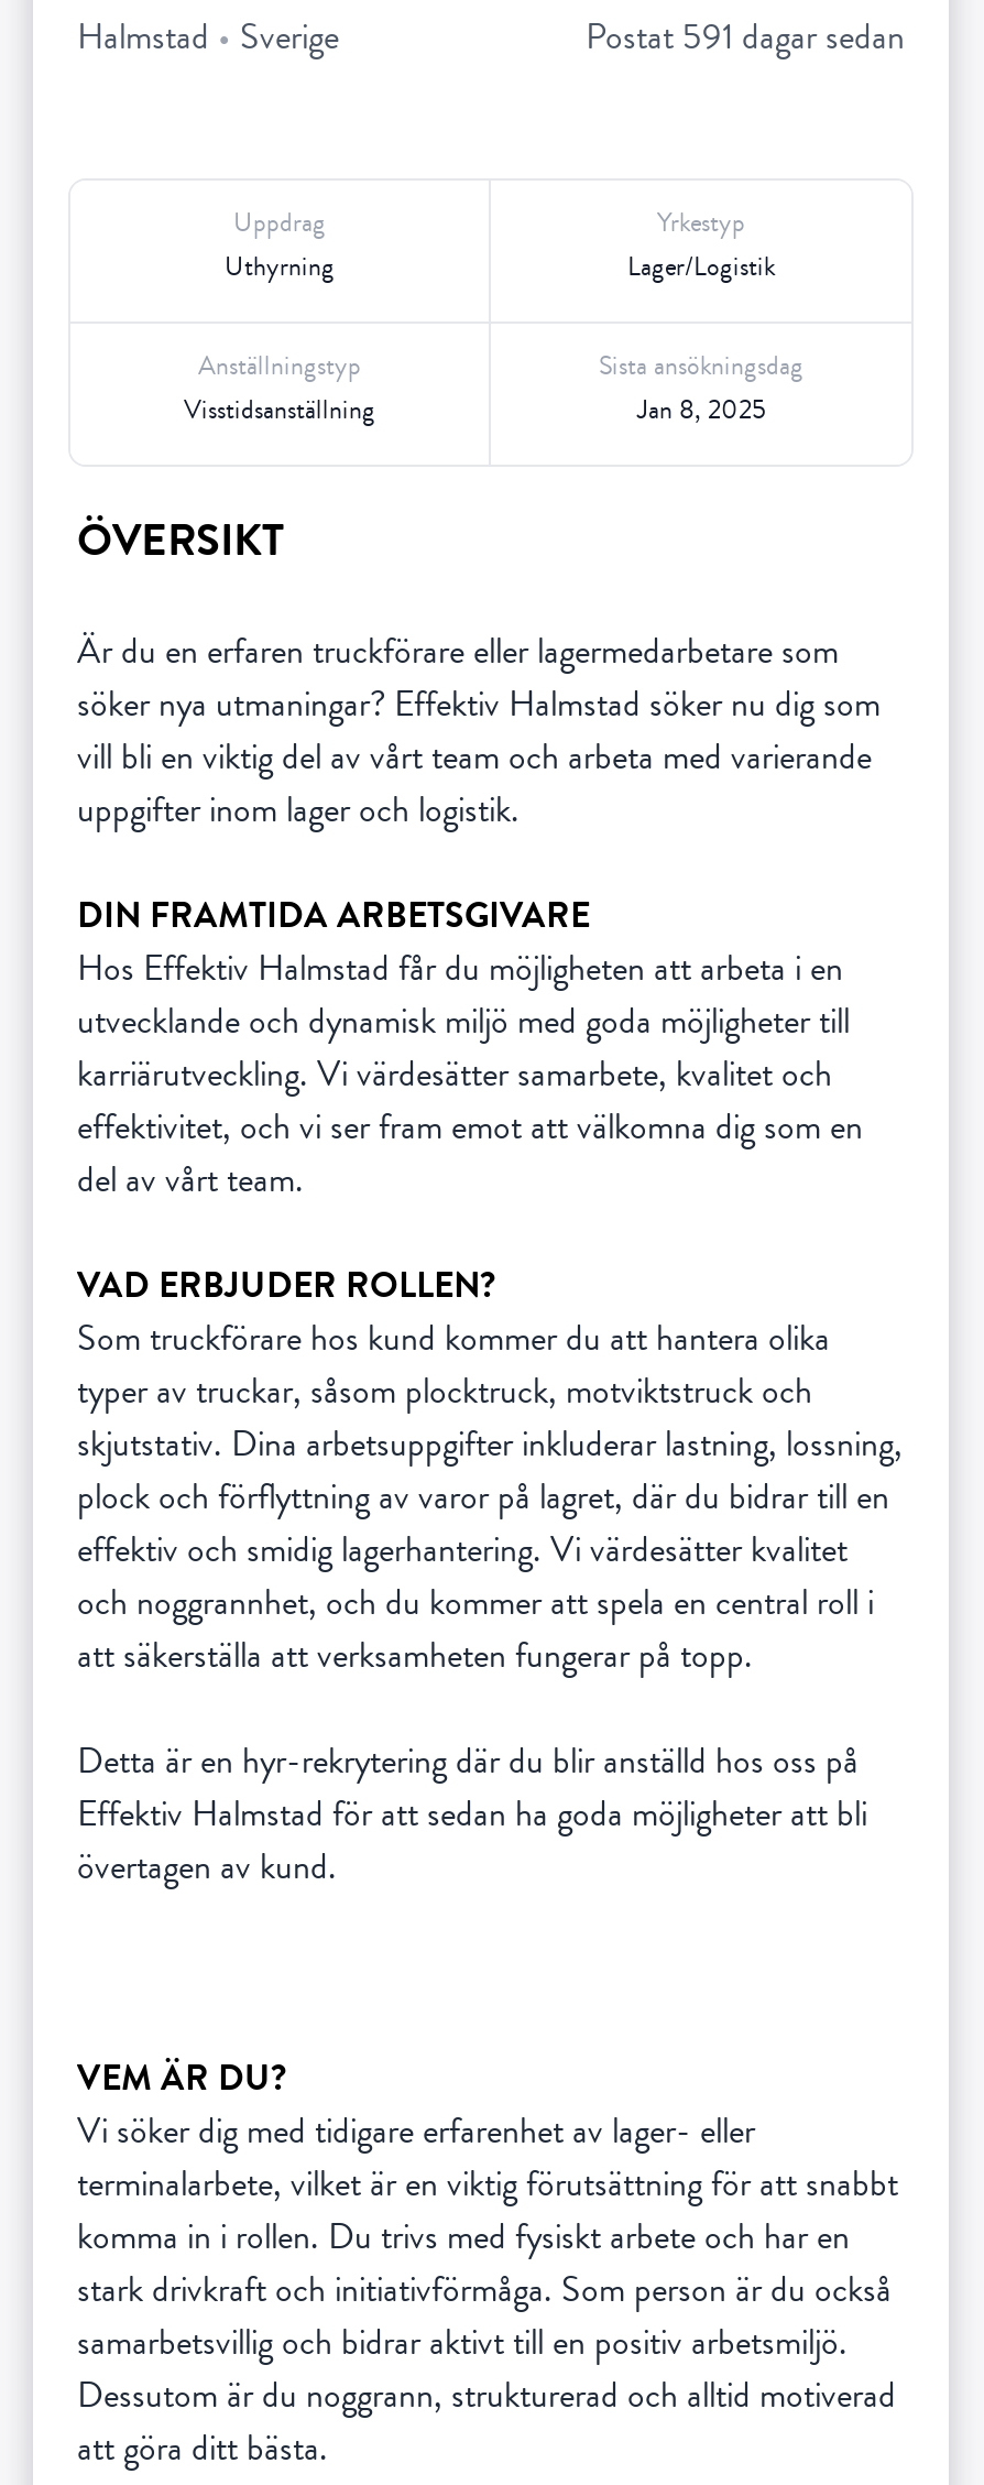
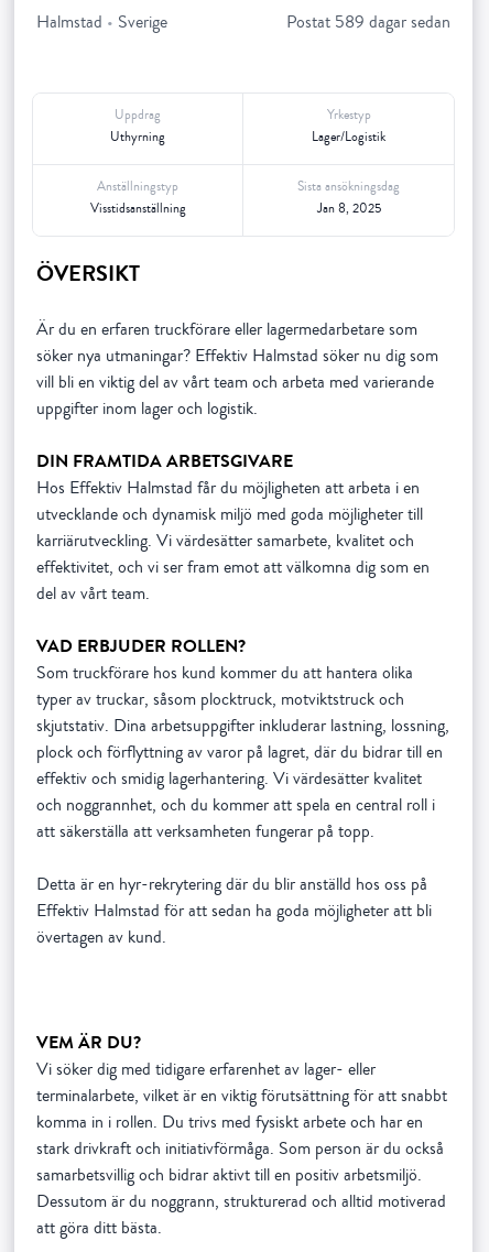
[586,14,905,62] Postat 591 dagar sedan -> [286,10,450,34] Postat 589 dagar sedan

